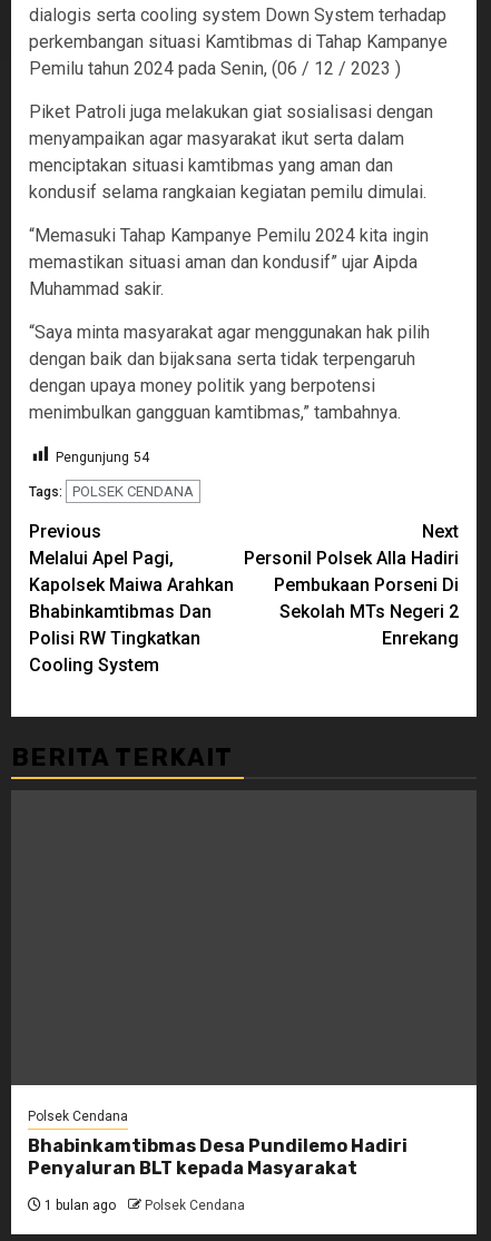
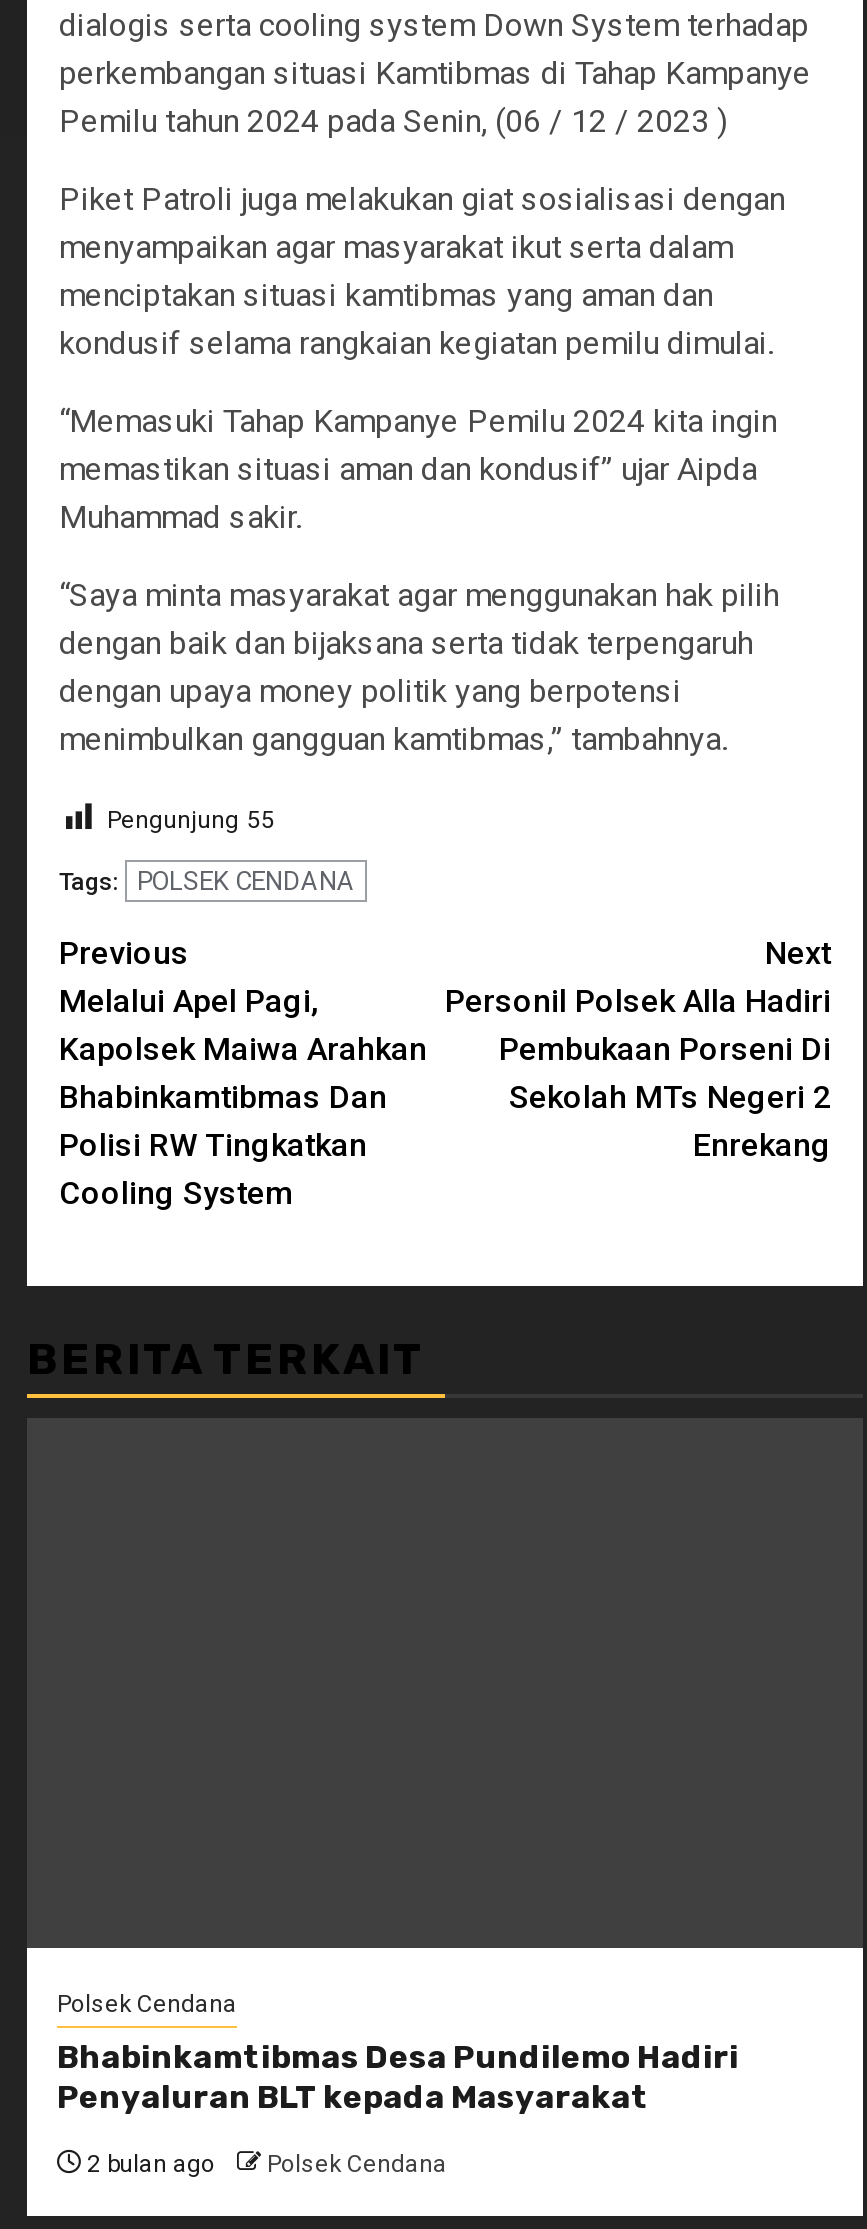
[56,449,149,465] Pengunjung 54 -> [107,807,275,835] Pengunjung 55
[41,1197,245,1213] 1 bulan ago Polsek Cendana -> [81,2151,447,2179] 2 bulan ago Polsek Cendana

